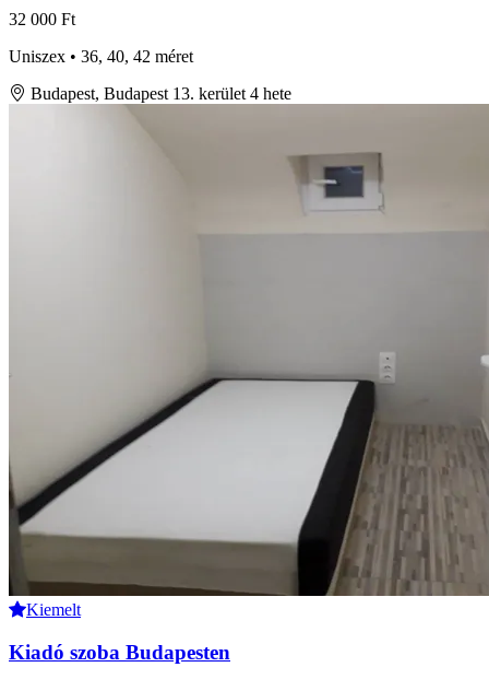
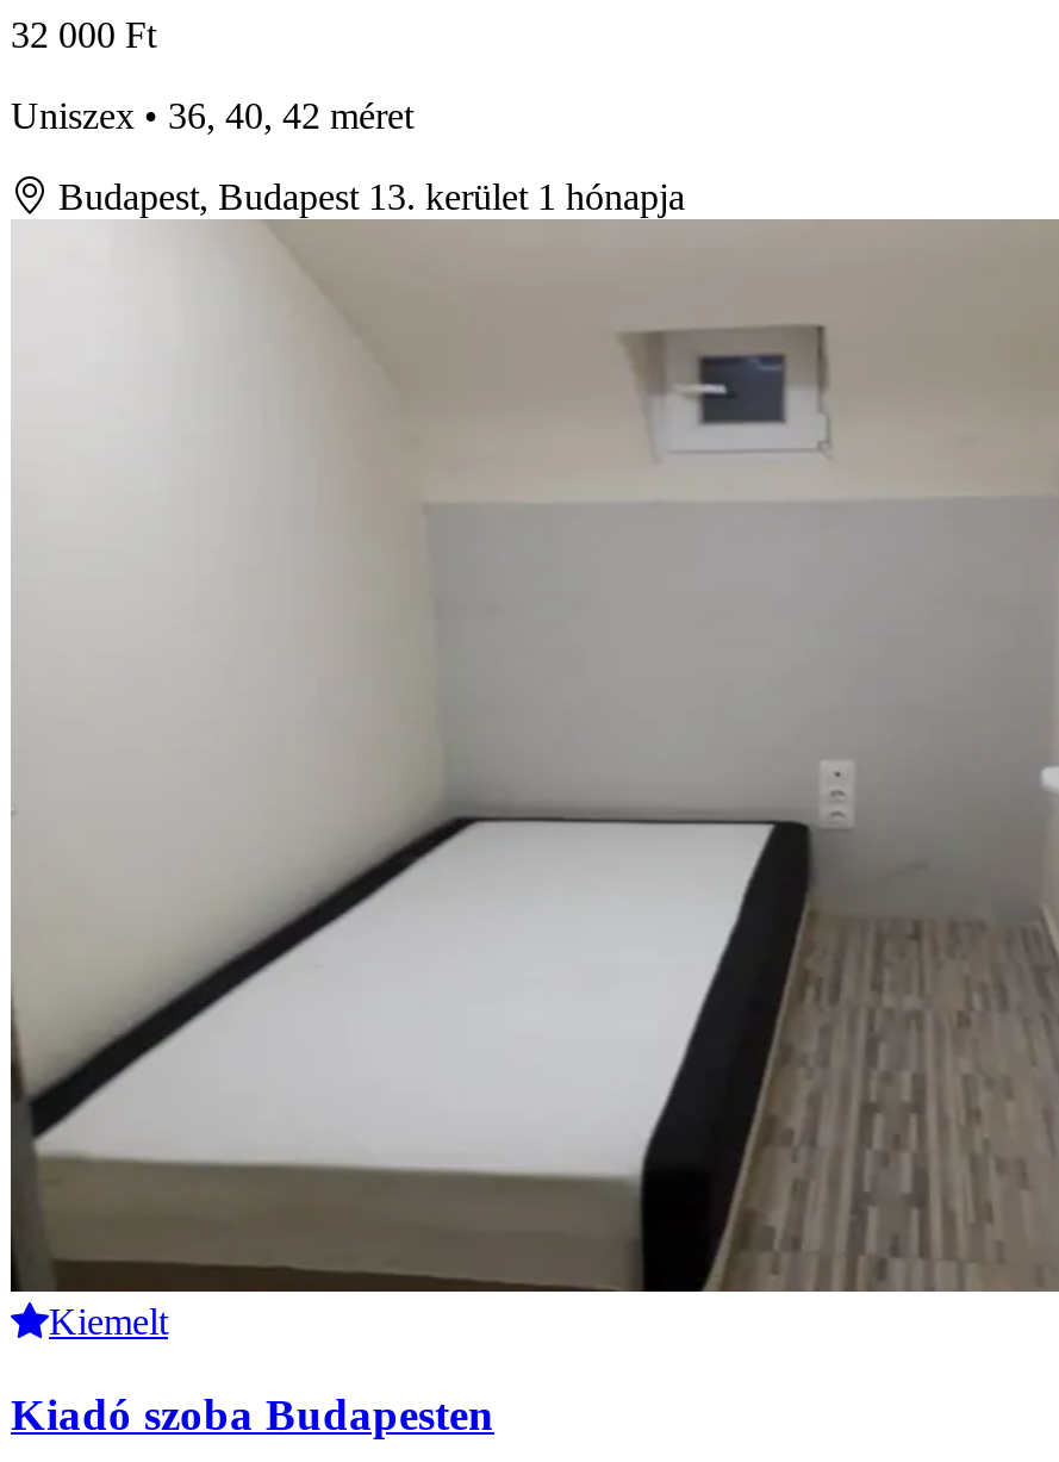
[31,84,291,103] Budapest, Budapest 13. kerület 4 hete -> [58,177,685,217] Budapest, Budapest 13. kerület 1 hónapja

